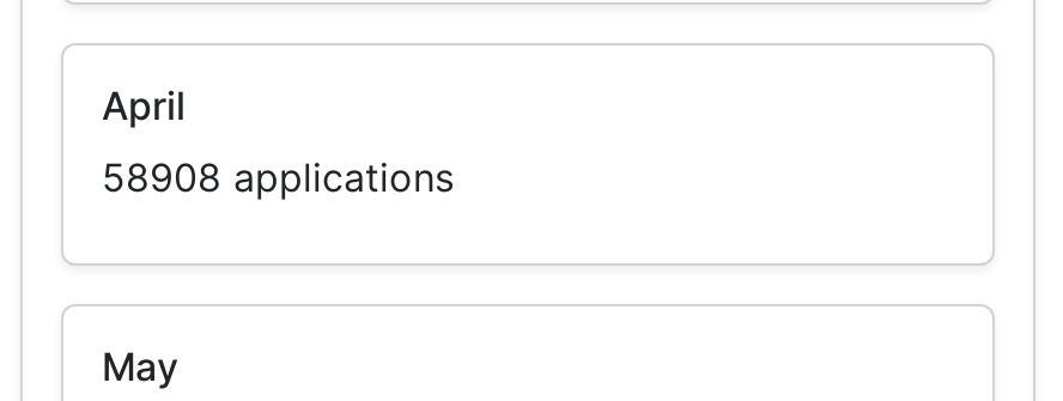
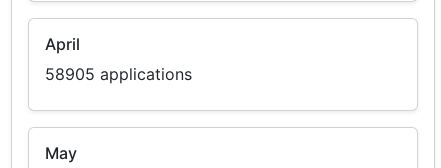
[102,153,454,201] 58908 applications -> [45,64,192,84] 58905 applications

